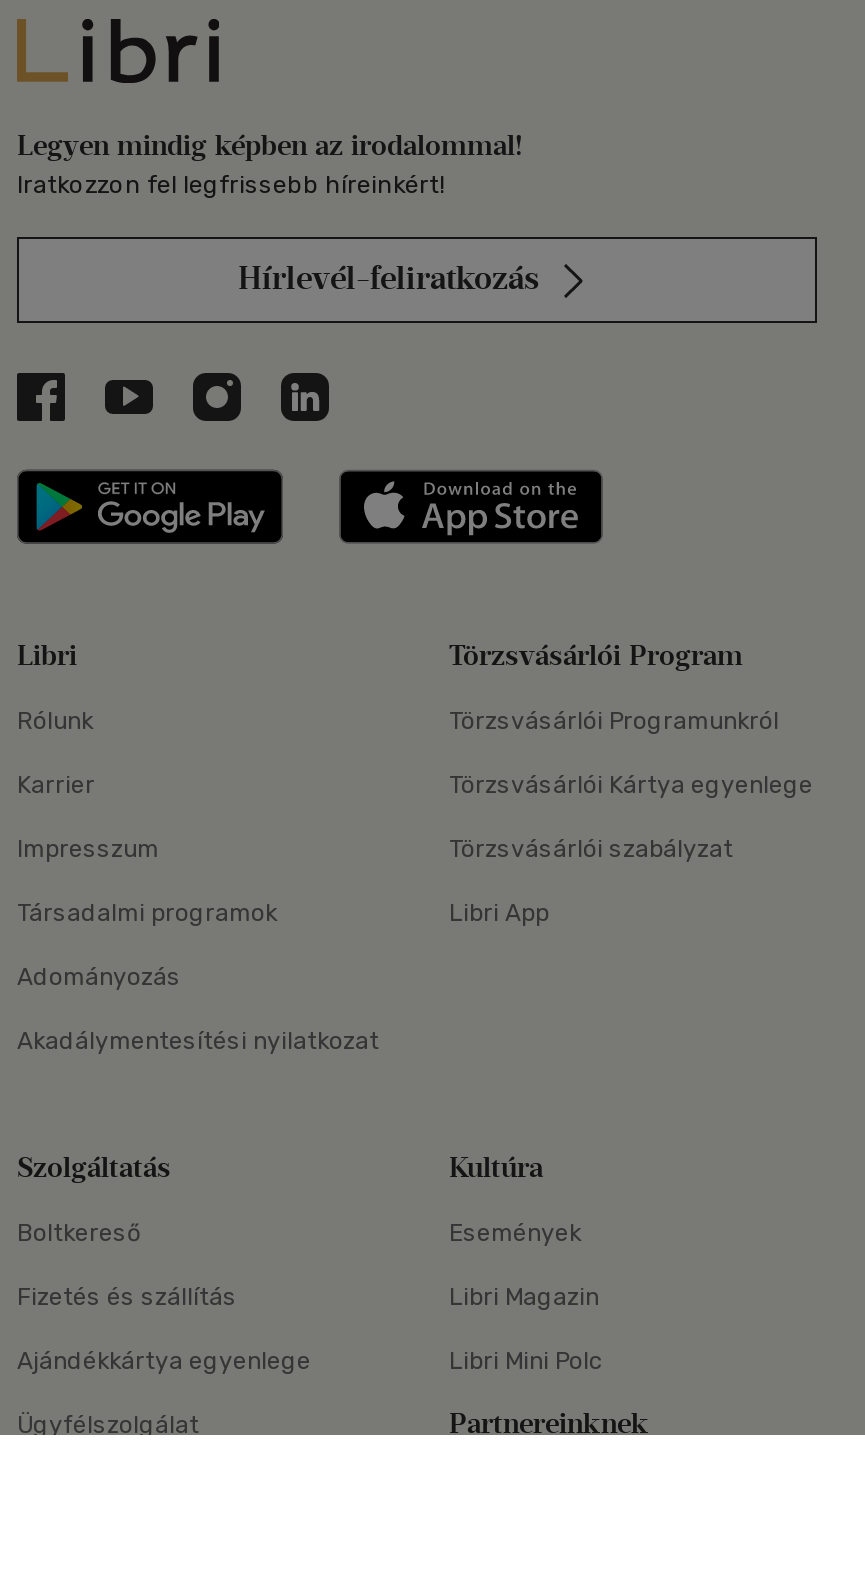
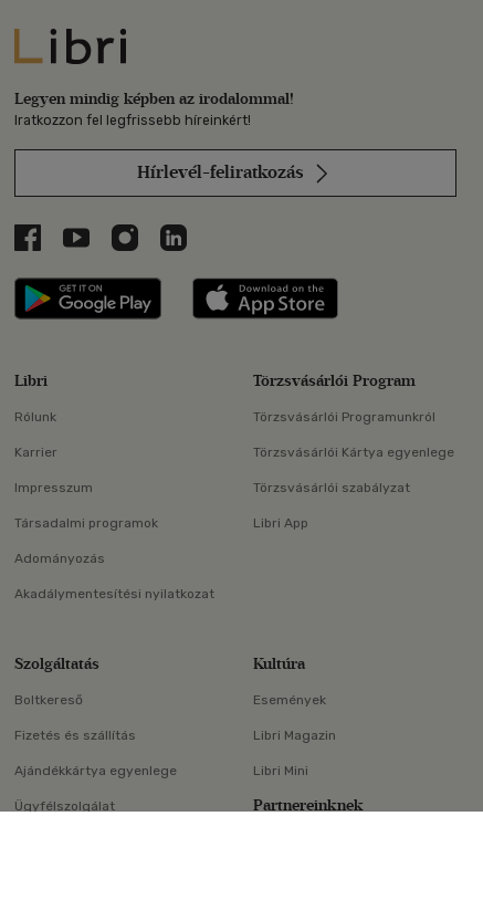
[449,1347,603,1375] Libri Mini Polc -> [253,763,308,778] Libri Mini

